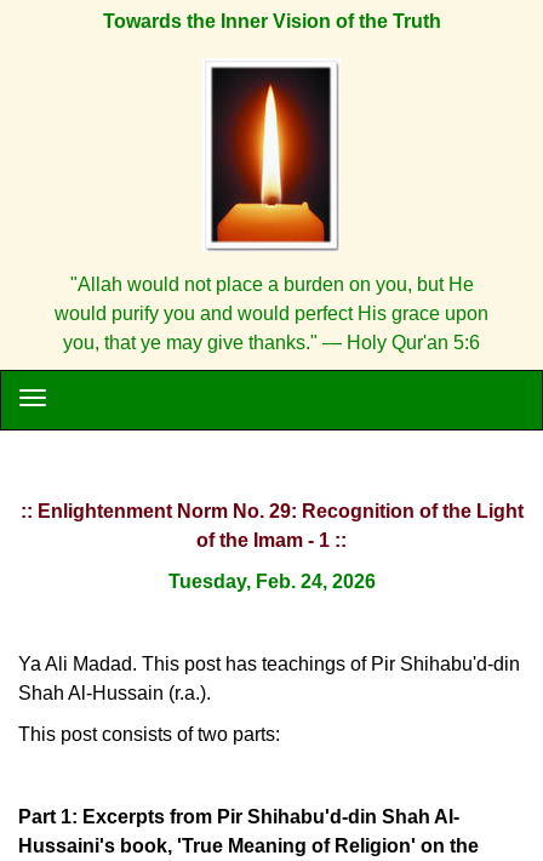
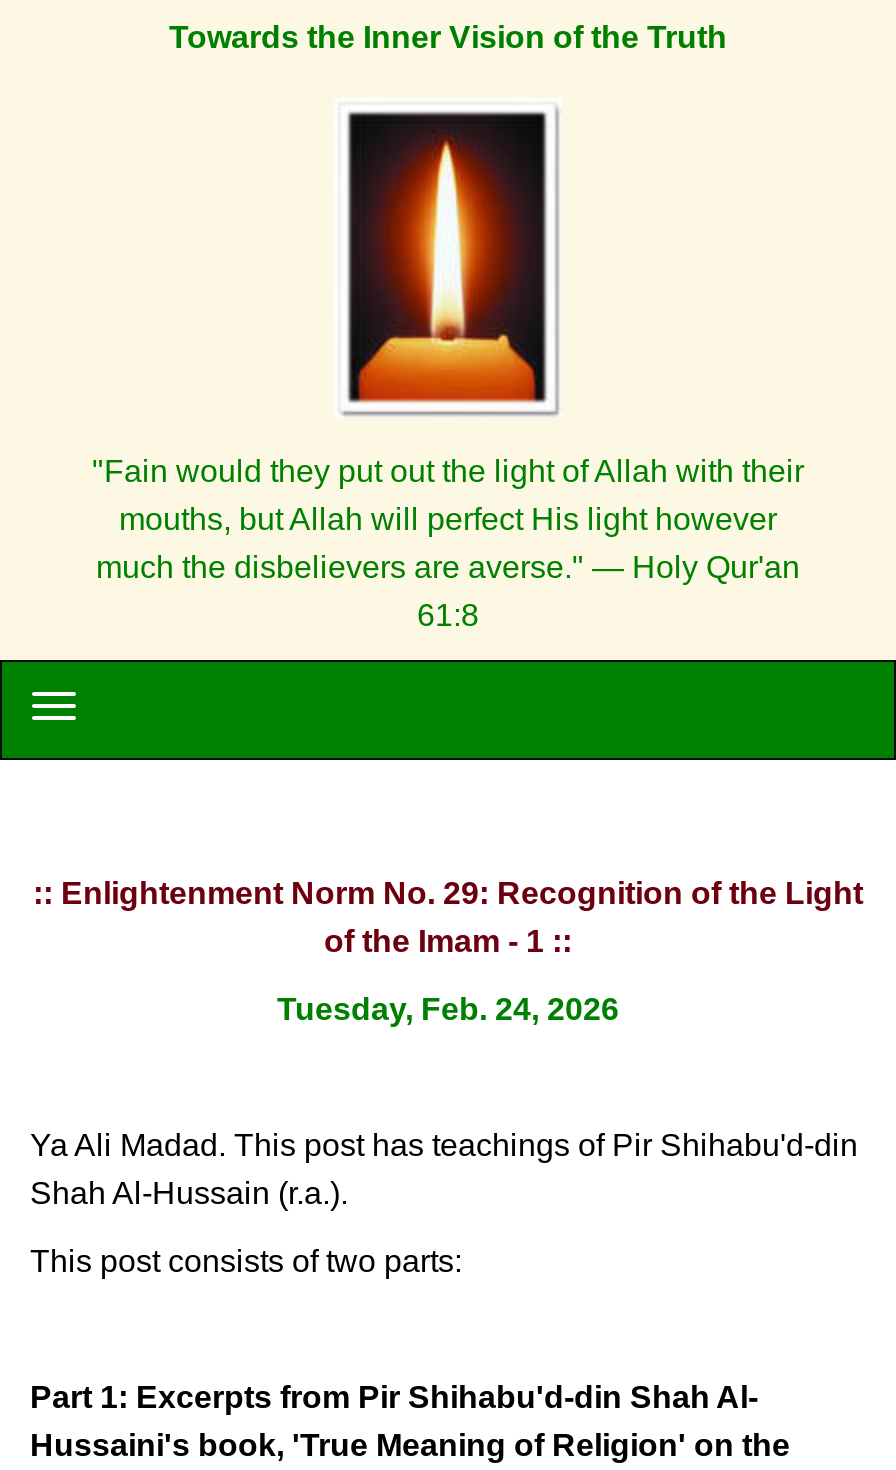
[55,274,488,353] "Allah would not place a burden on you, but He | would purify you and would perfect His grace upon | you, that ye may give thanks." — Holy Qur'an 5:6 -> [92,454,804,632] "Fain would they put out the light of Allah with their | mouths, but Allah will perfect His light however | much the disbelievers are averse." — Holy Qur'an | 61:8

